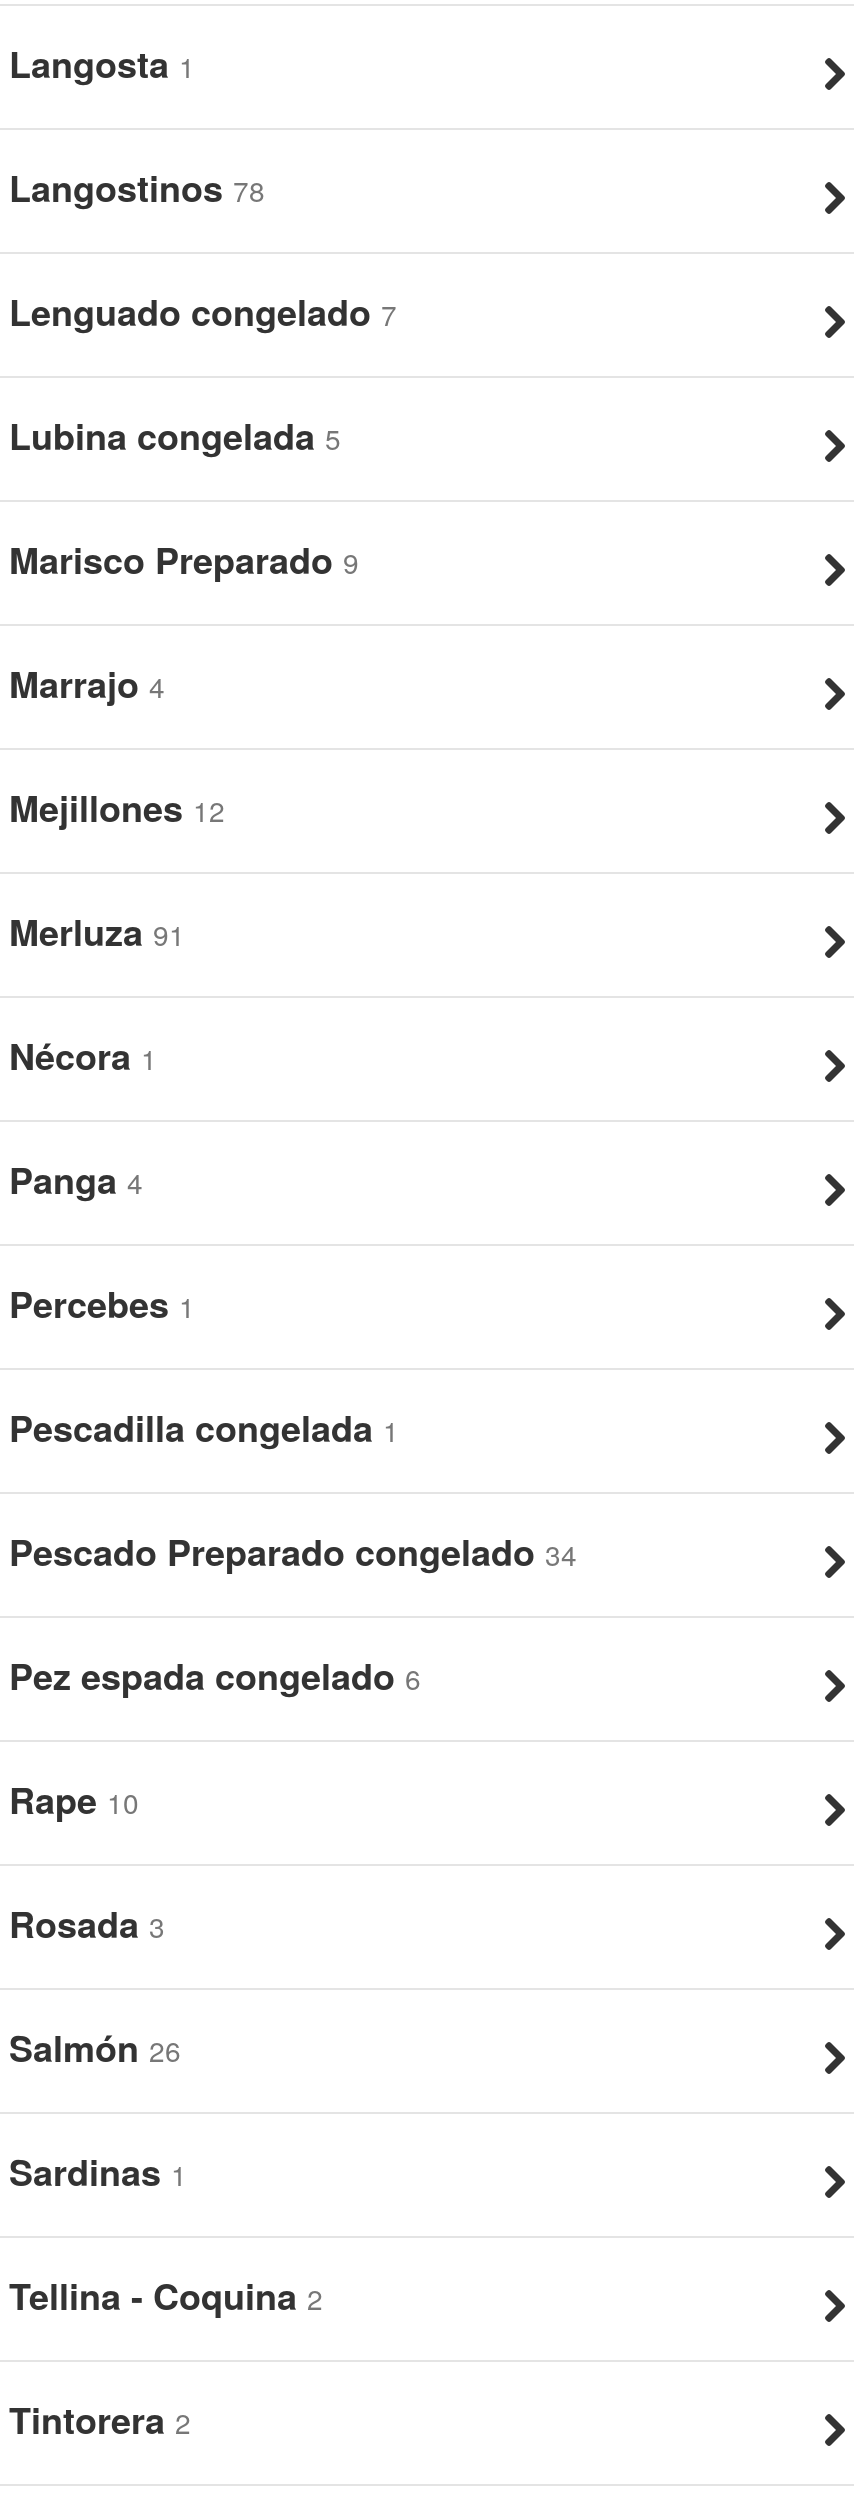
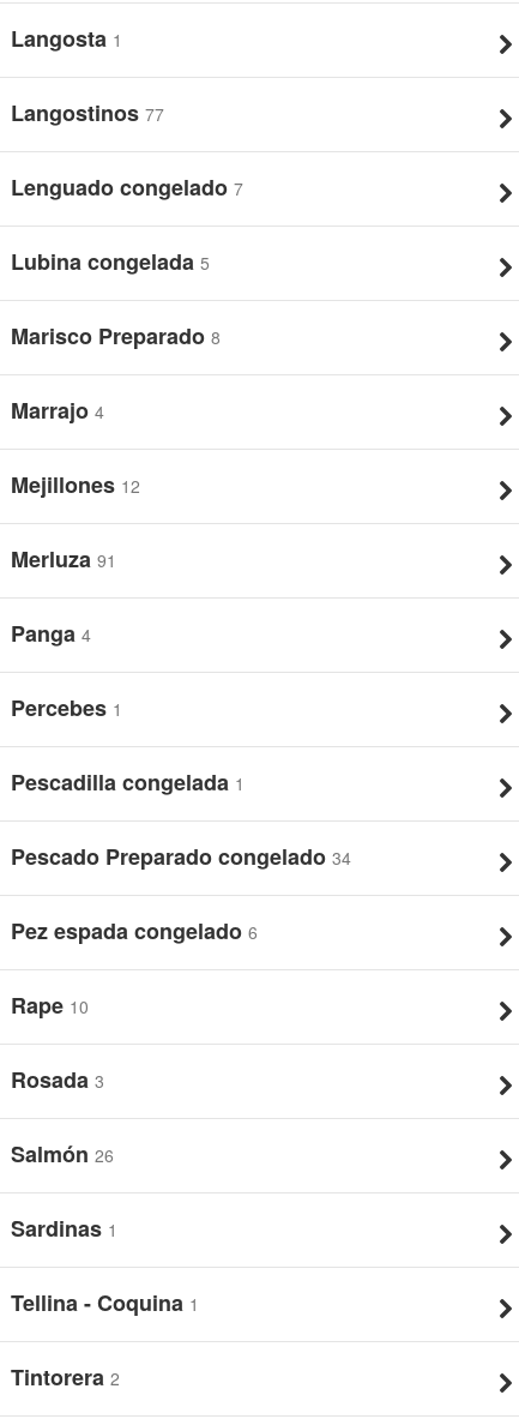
[9,162,265,214] Langostinos 78 -> [11,97,164,128] Langostinos 77
[9,534,359,586] Marisco Preparado 9 -> [11,320,221,351] Marisco Preparado 8
[9,1030,157,1082] Nécora 1 -> none
[9,2270,323,2322] Tellina - Coquina 2 -> [11,1287,199,1318] Tellina - Coquina 1

